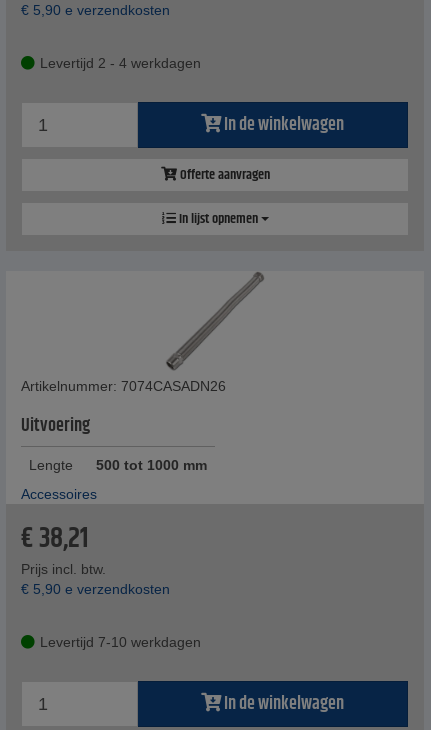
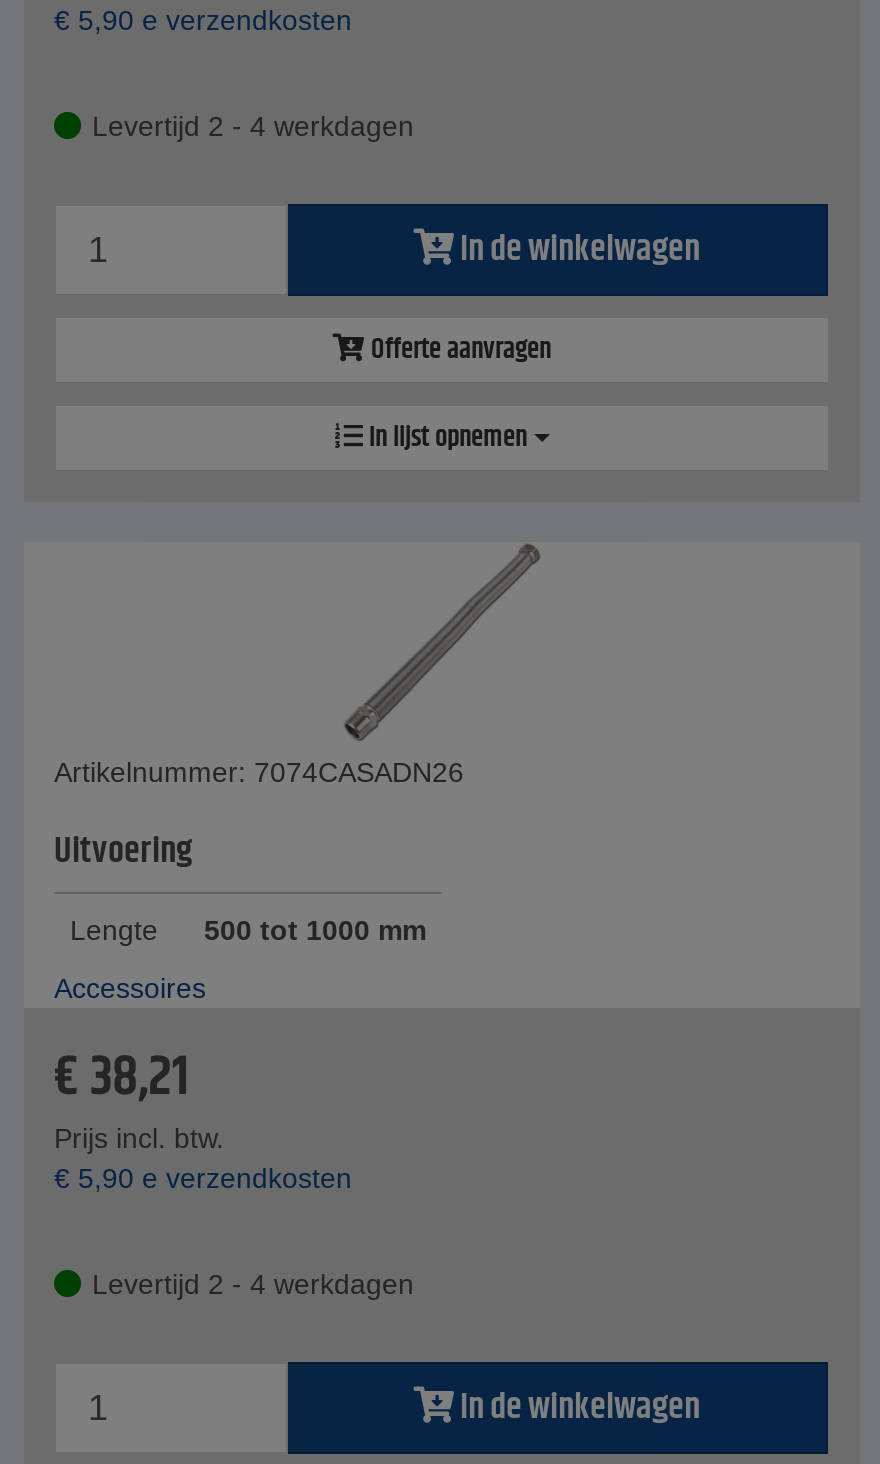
[40,634,201,650] Levertijd 7-10 werkdagen -> [92,1269,414,1301] Levertijd 2 - 4 werkdagen

